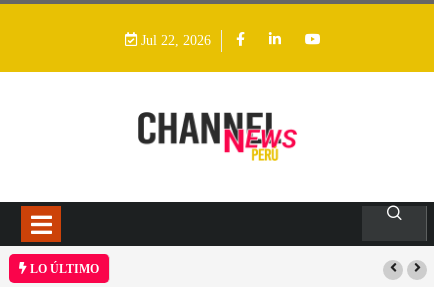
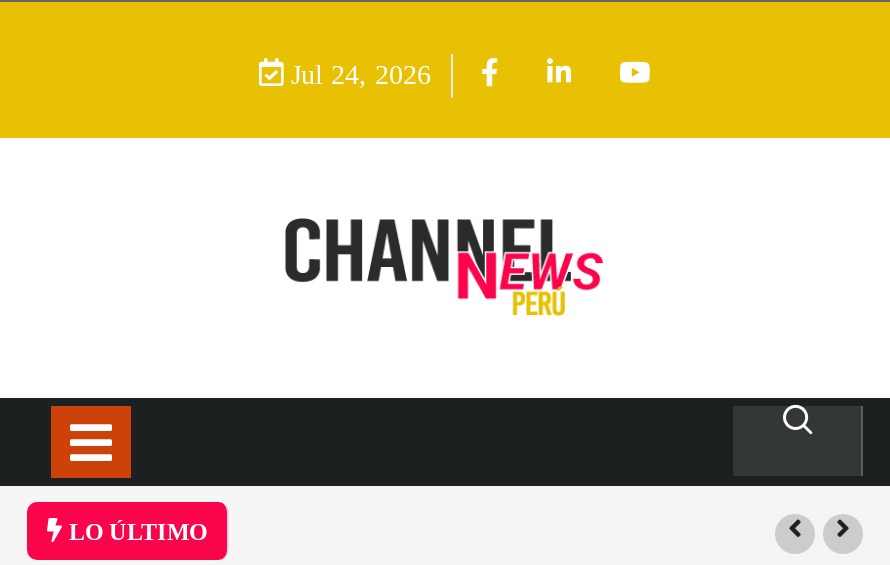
[137,33,211,48] Jul 22, 2026 -> [283,60,431,90] Jul 24, 2026

